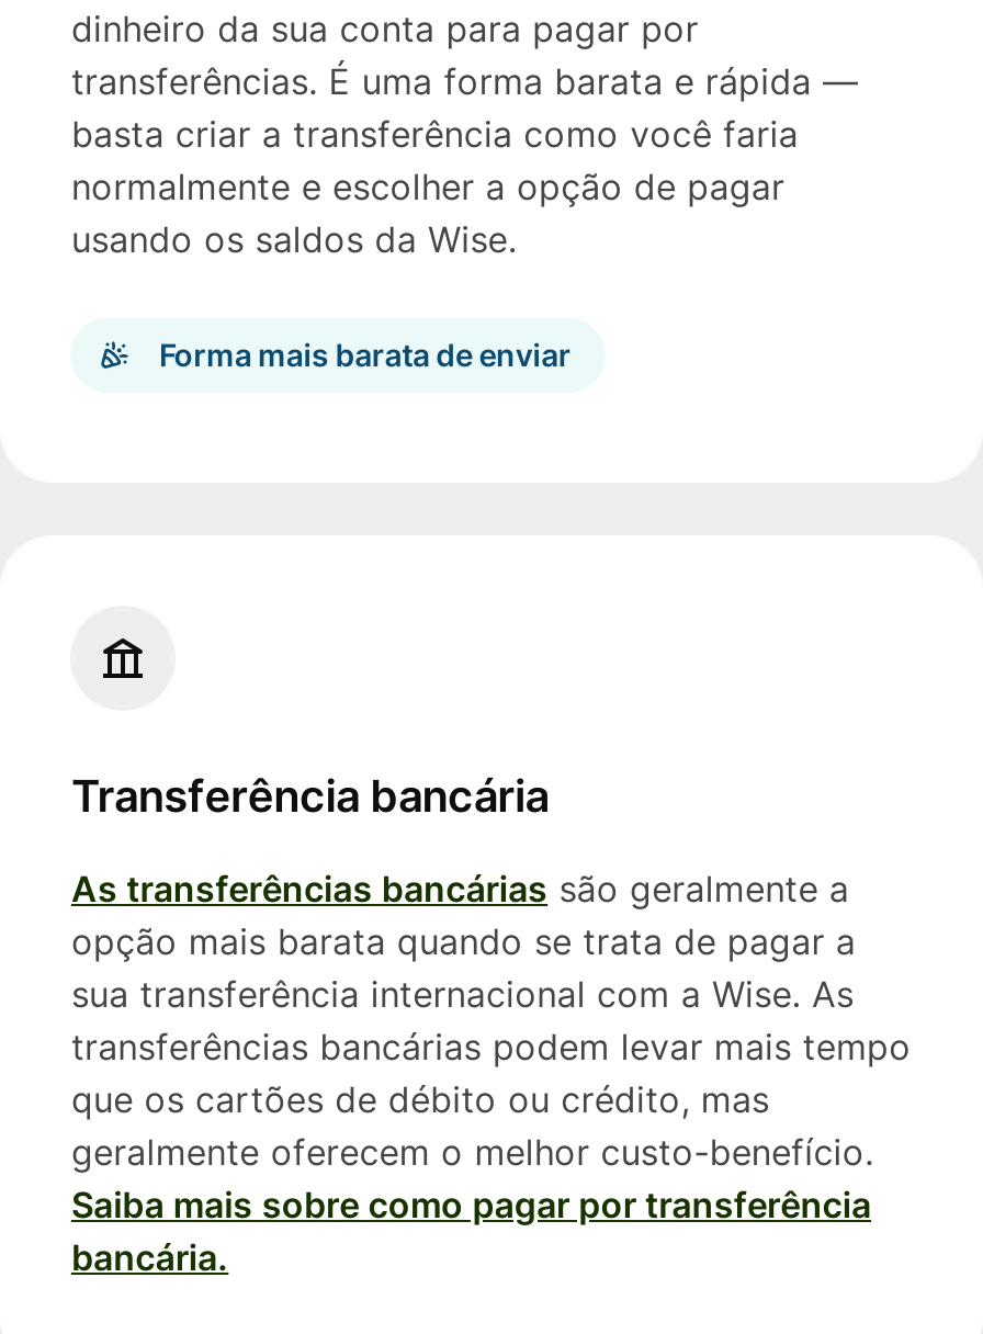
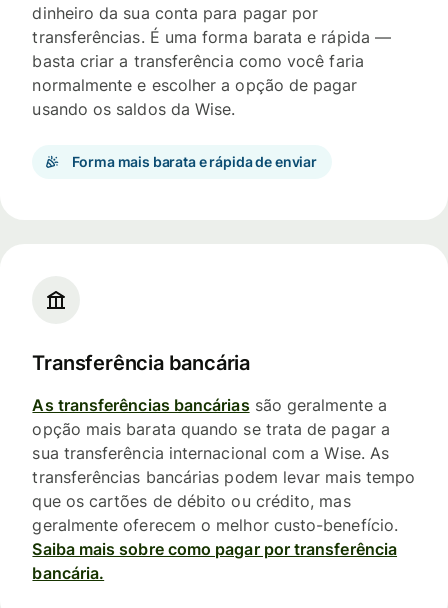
[159,336,571,373] Forma mais barata de enviar -> [72,153,317,170] Forma mais barata e rápida de enviar

